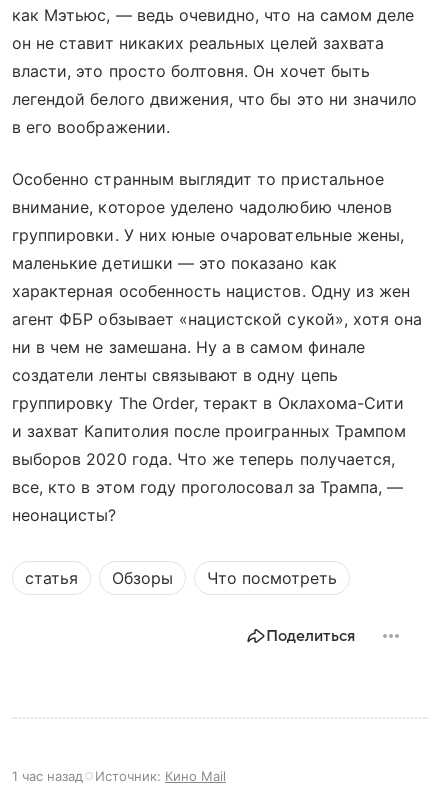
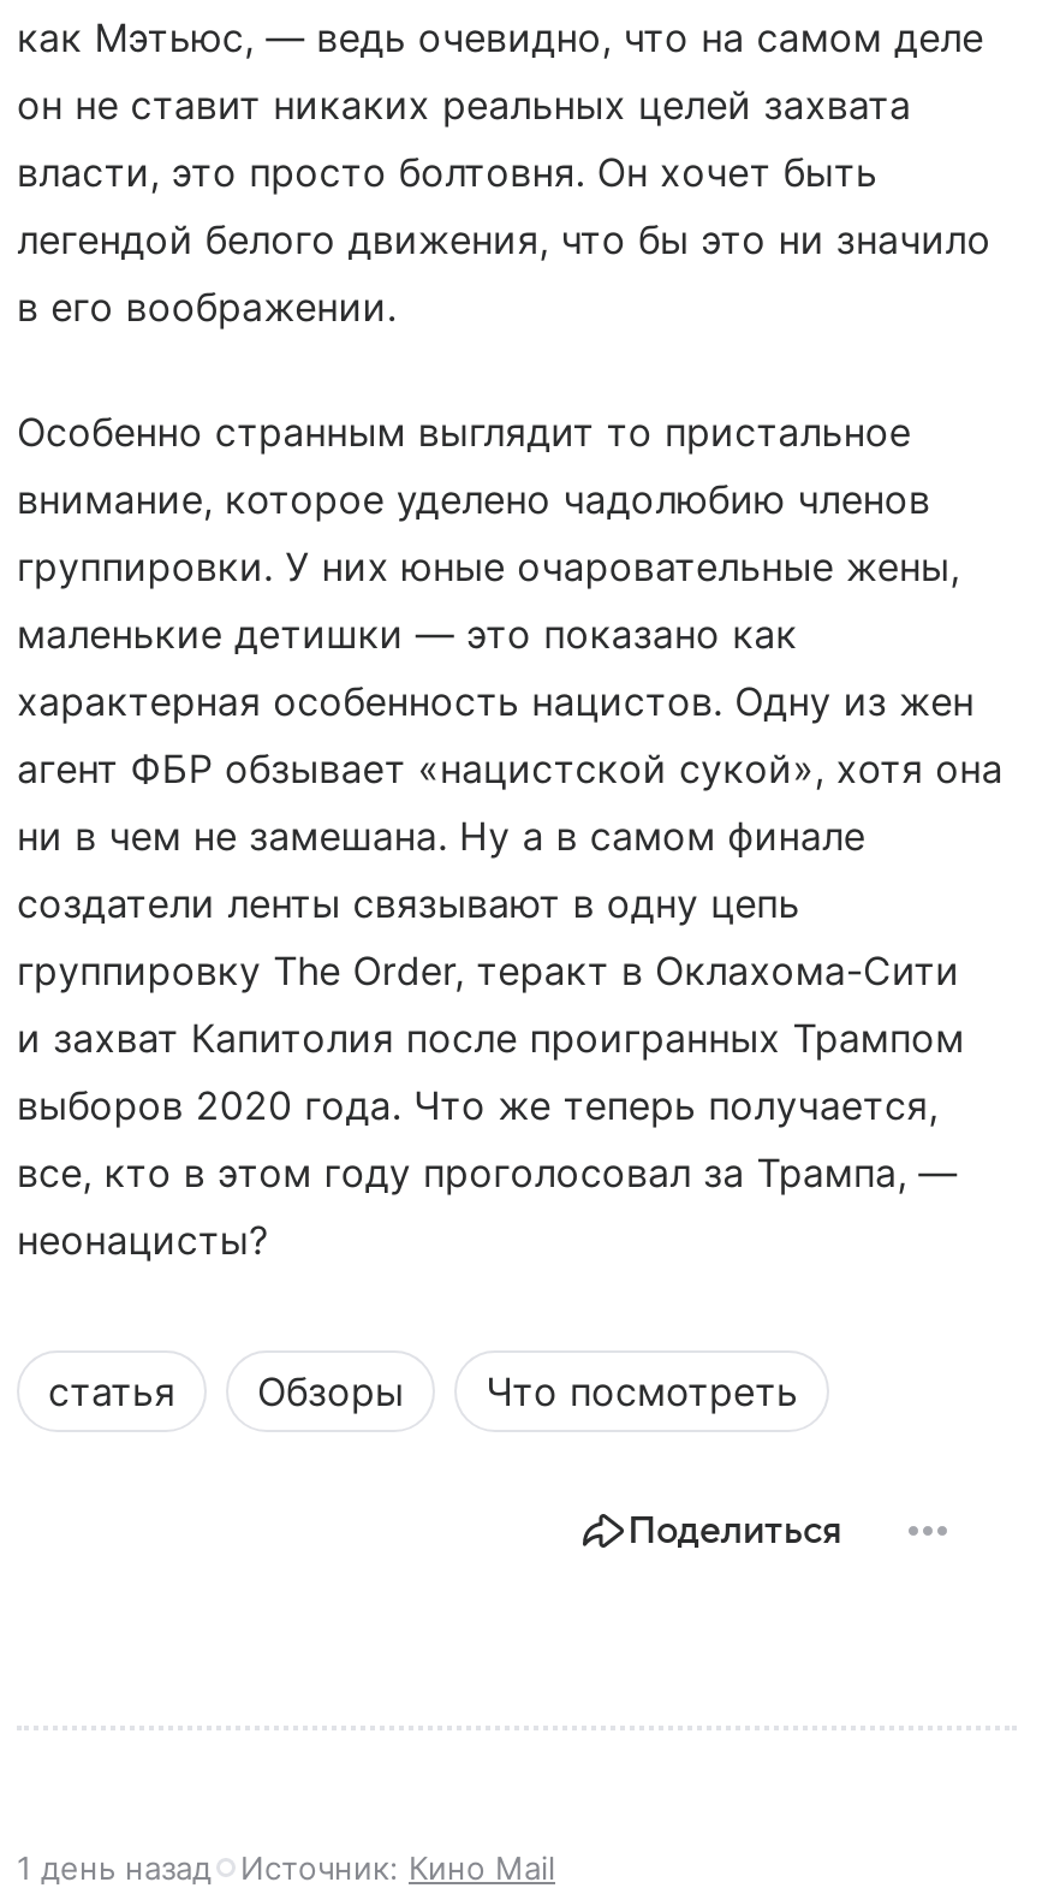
[12,768,226,784] 1 час назад Источник: Кино Mail -> [17,1847,555,1885] 1 день назад Источник: Кино Mail

